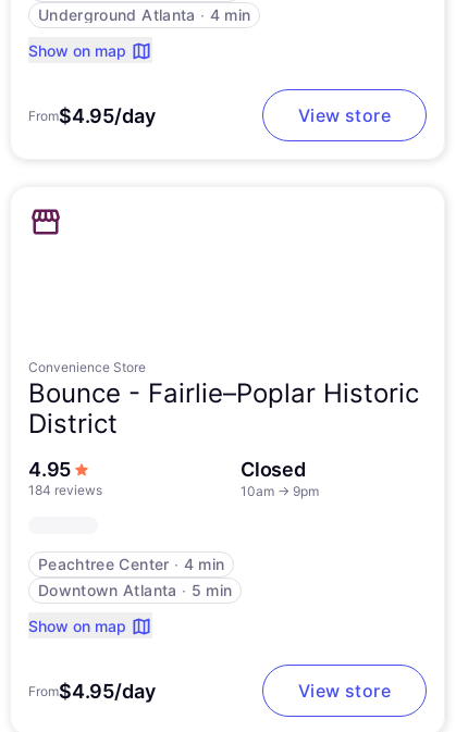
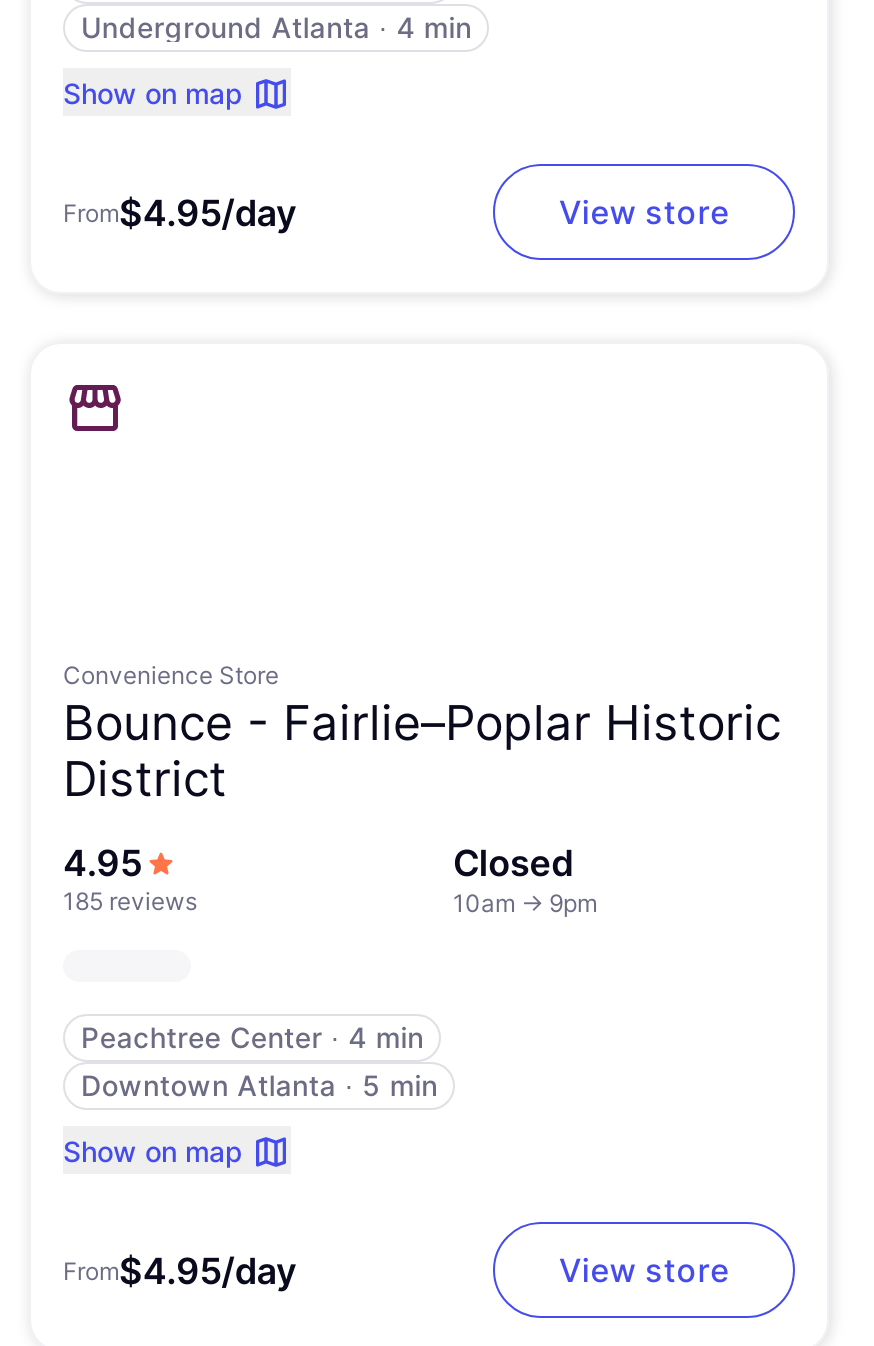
[28,482,102,498] 184 reviews -> [63,886,197,916] 185 reviews

